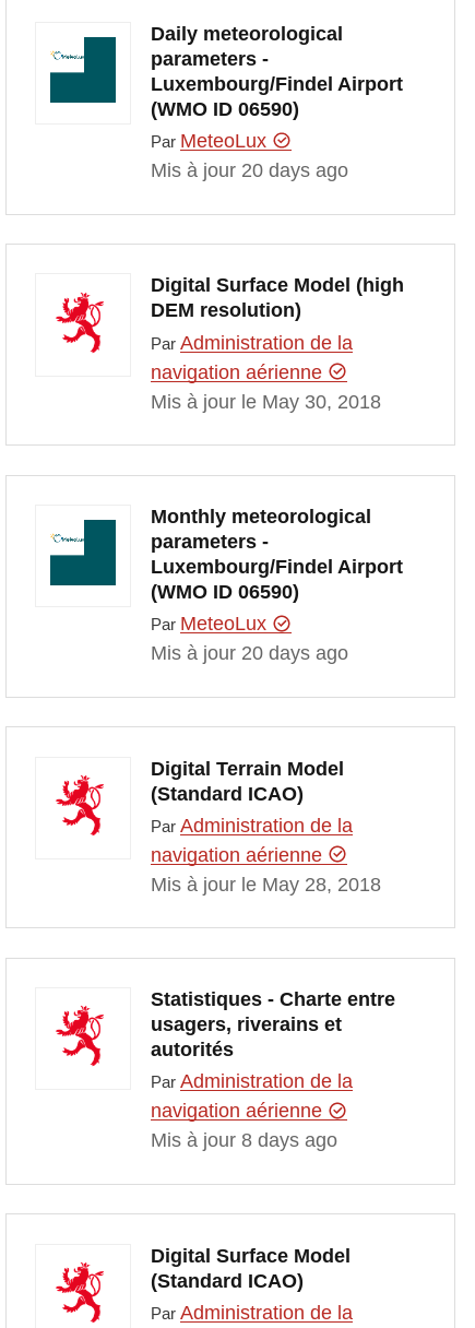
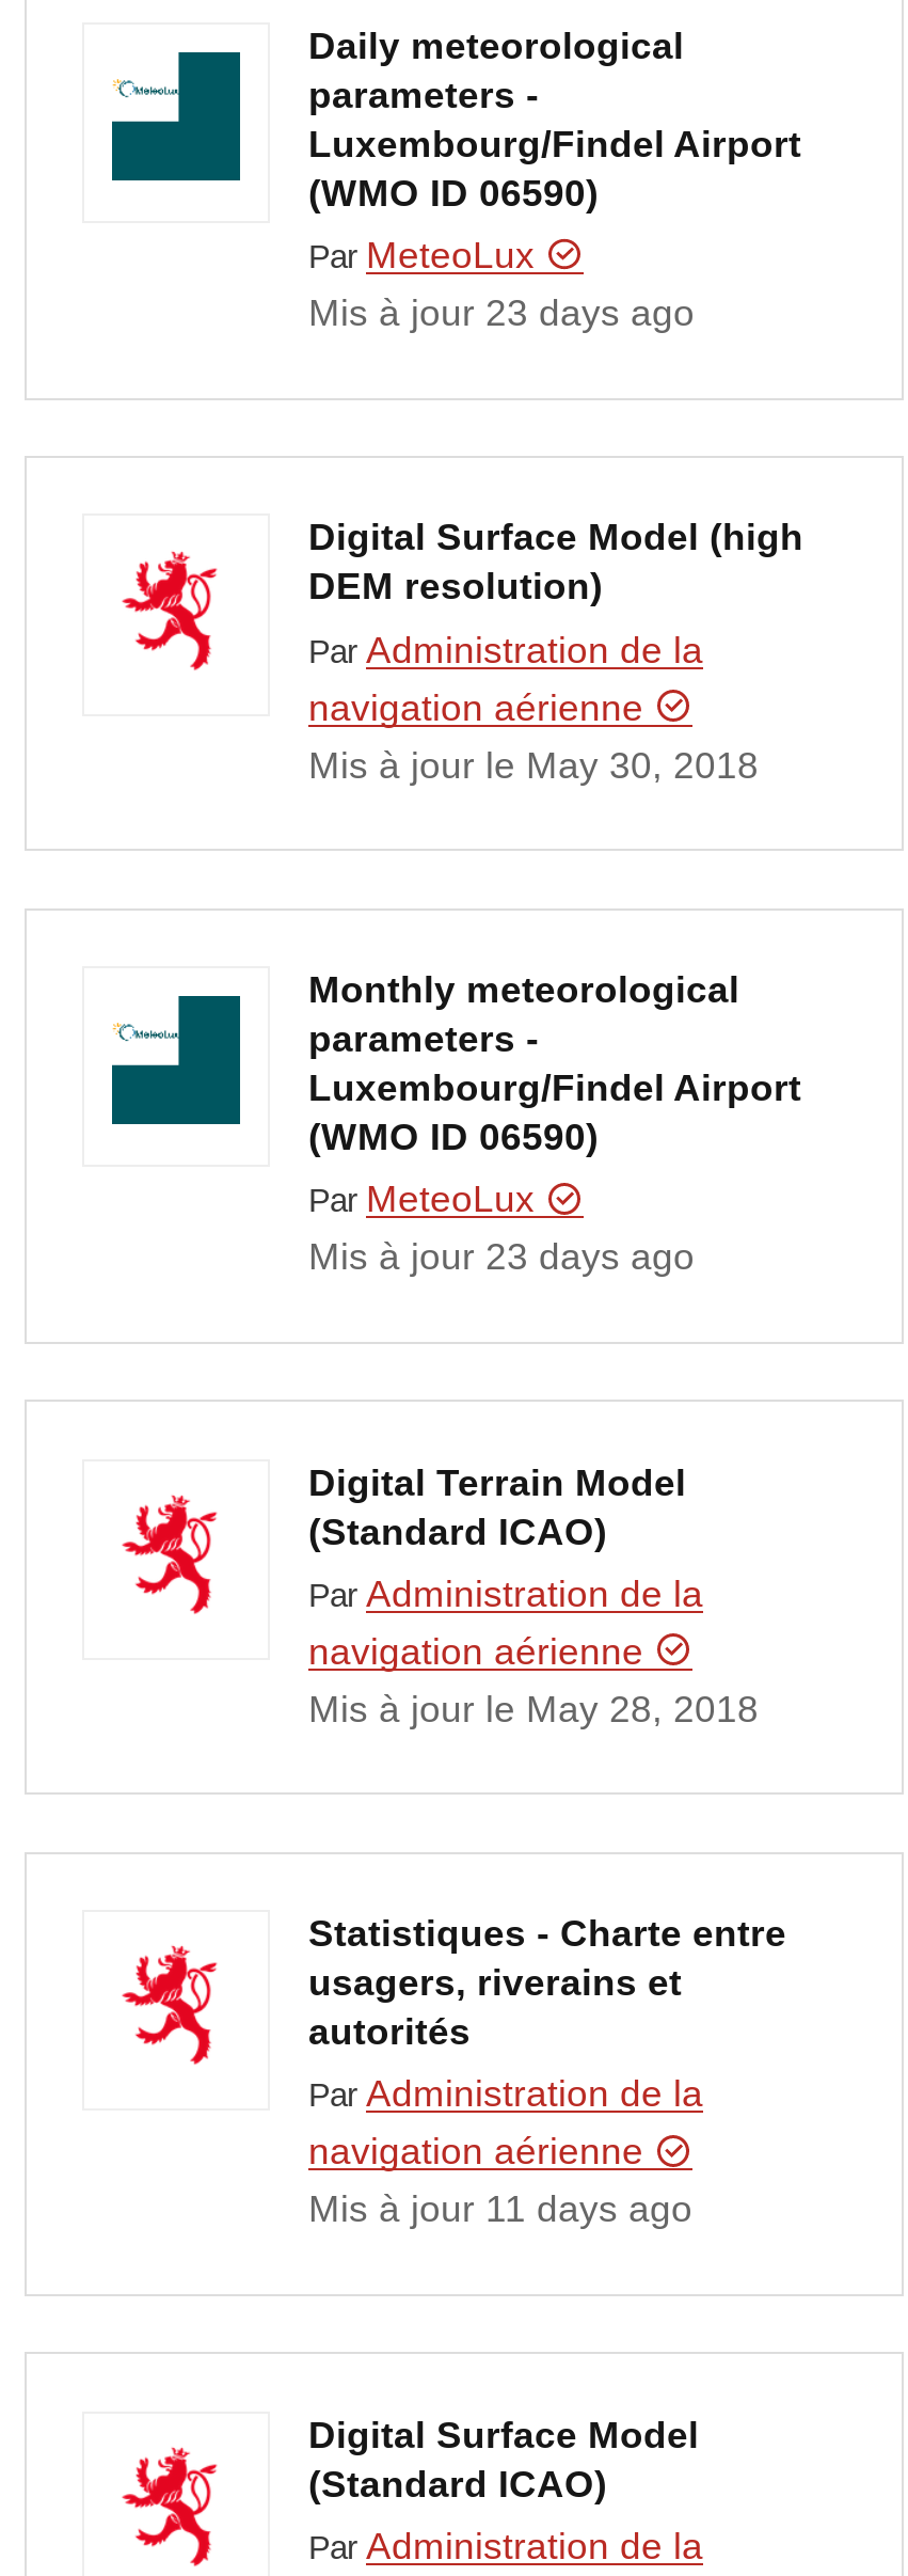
[151,160,348,182] Mis à jour 20 days ago -> [308,292,695,335] Mis à jour 23 days ago
[151,642,348,664] Mis à jour 20 days ago -> [308,1236,695,1278] Mis à jour 23 days ago
[151,1130,337,1152] Mis à jour 8 days ago -> [308,2188,692,2231] Mis à jour 11 days ago

